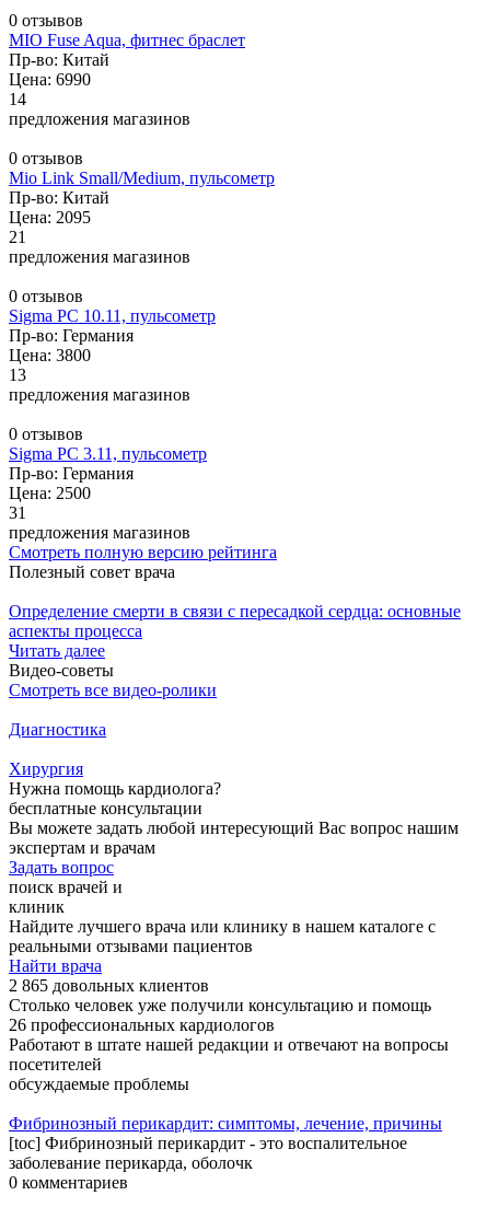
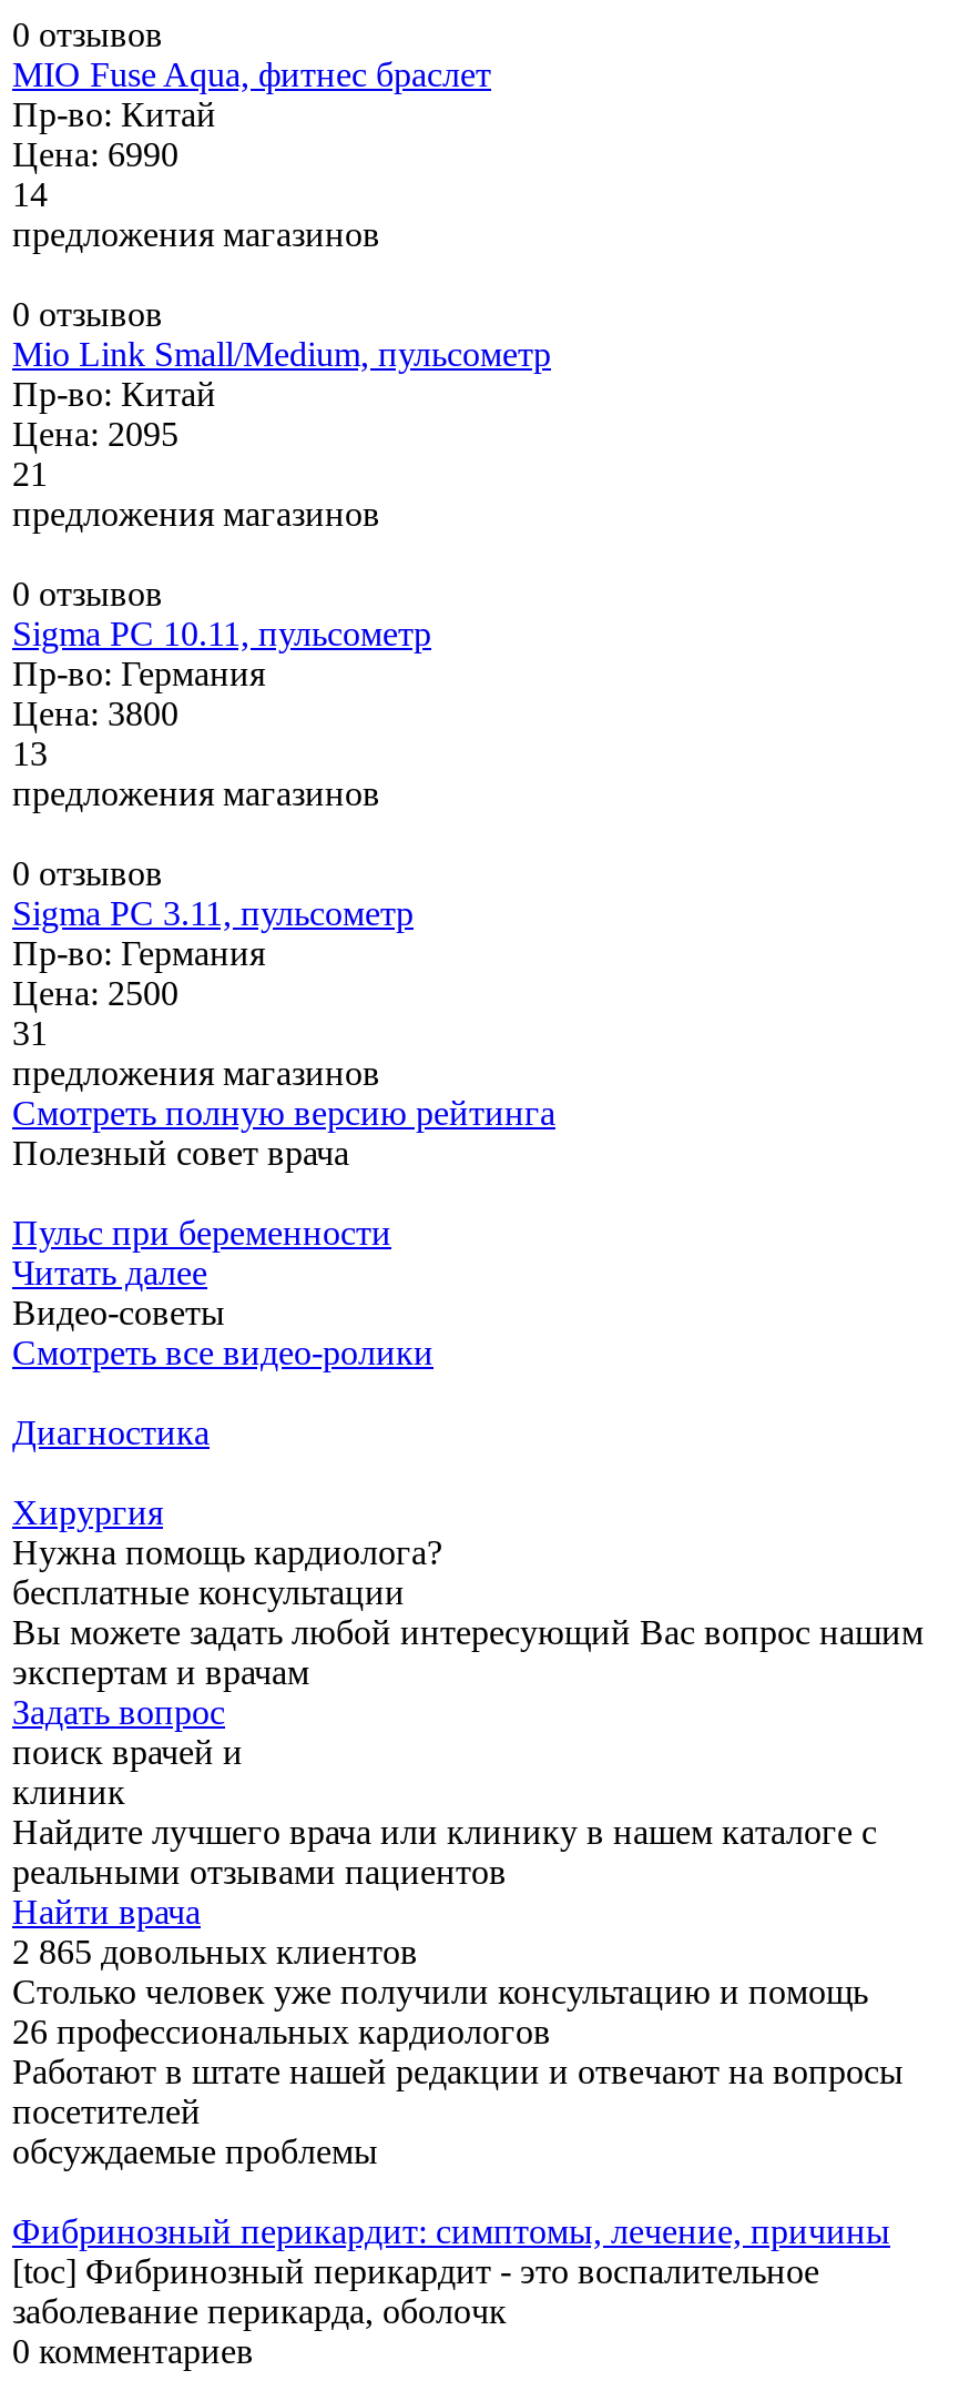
[9,602,461,640] Определение смерти в связи с пересадкой сердца: основные | аспекты процесса -> [12,1214,391,1252] Пульс при беременности

